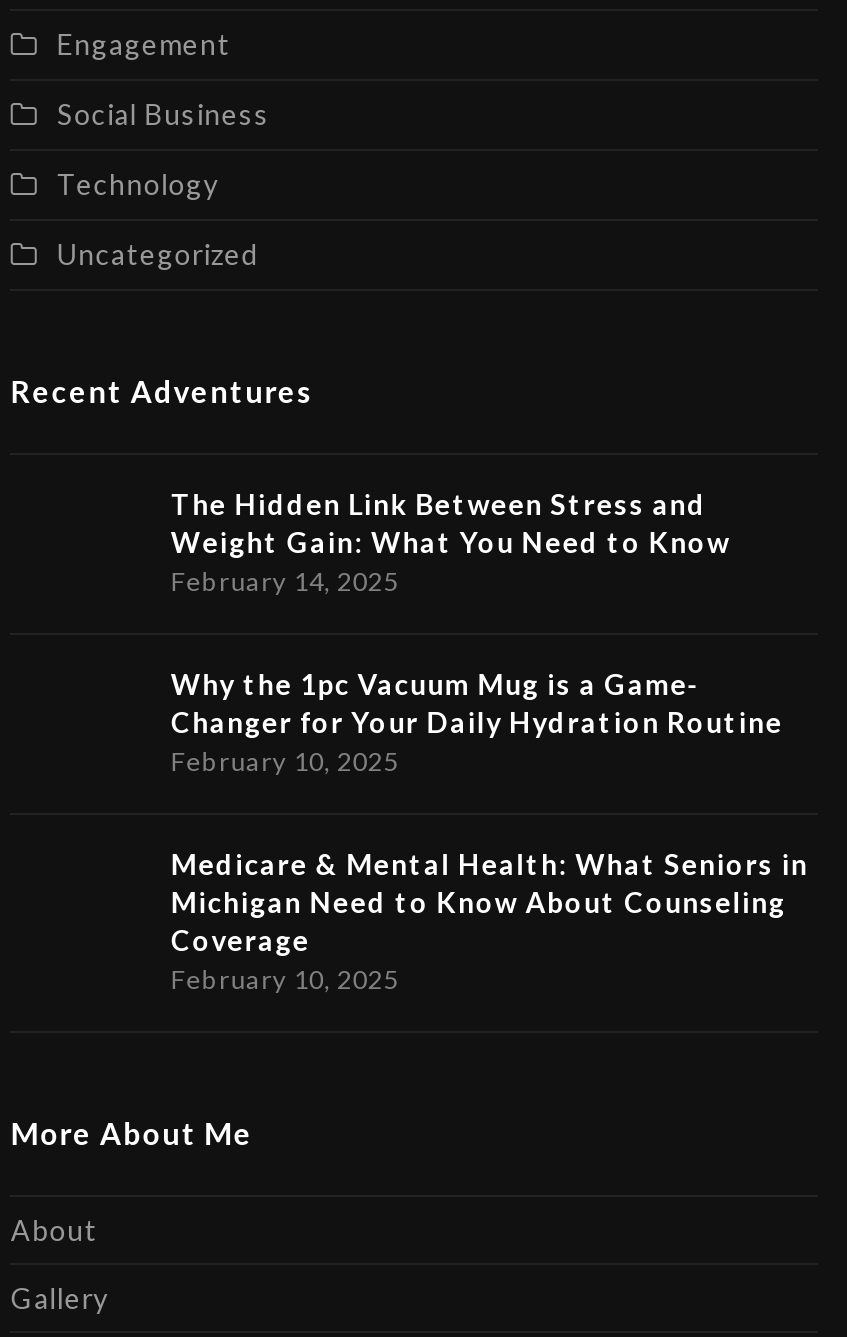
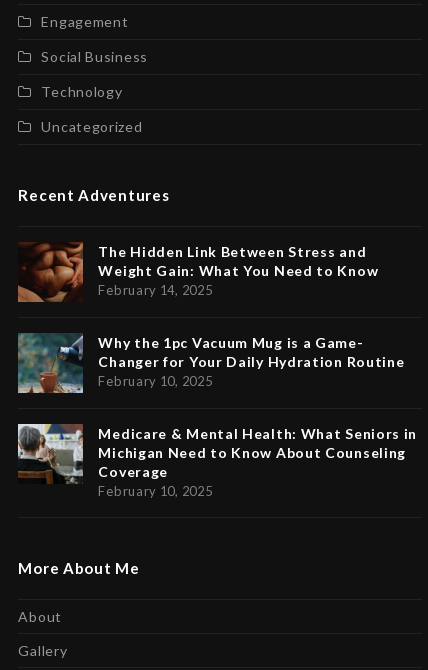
none -> [17,241,84,303] [image]
none -> [17,332,84,394] [image]
none -> [17,423,84,485] [image]

